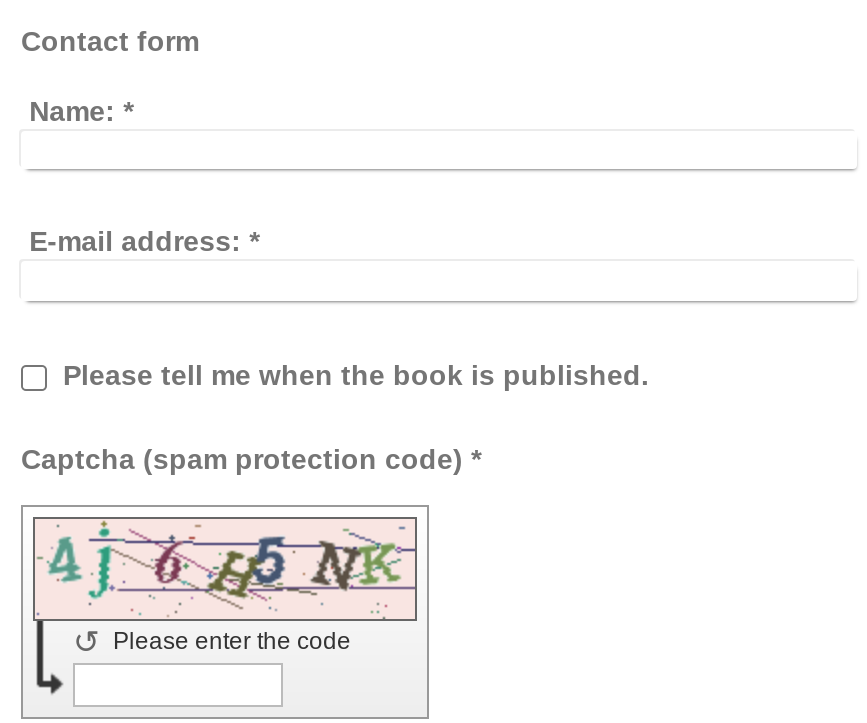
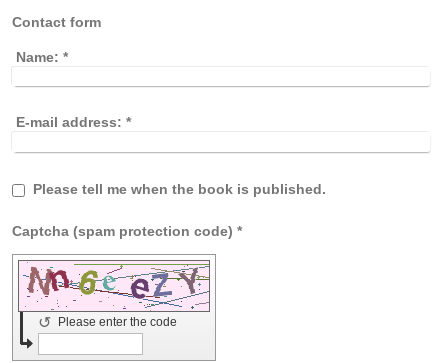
[35,519,417,621] [image] -> [19,261,210,311] [image]

